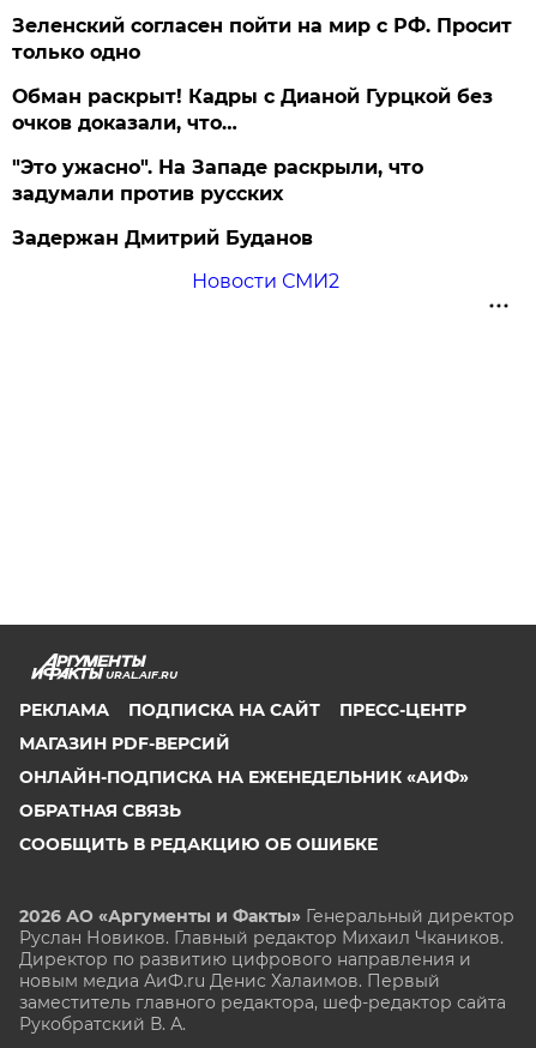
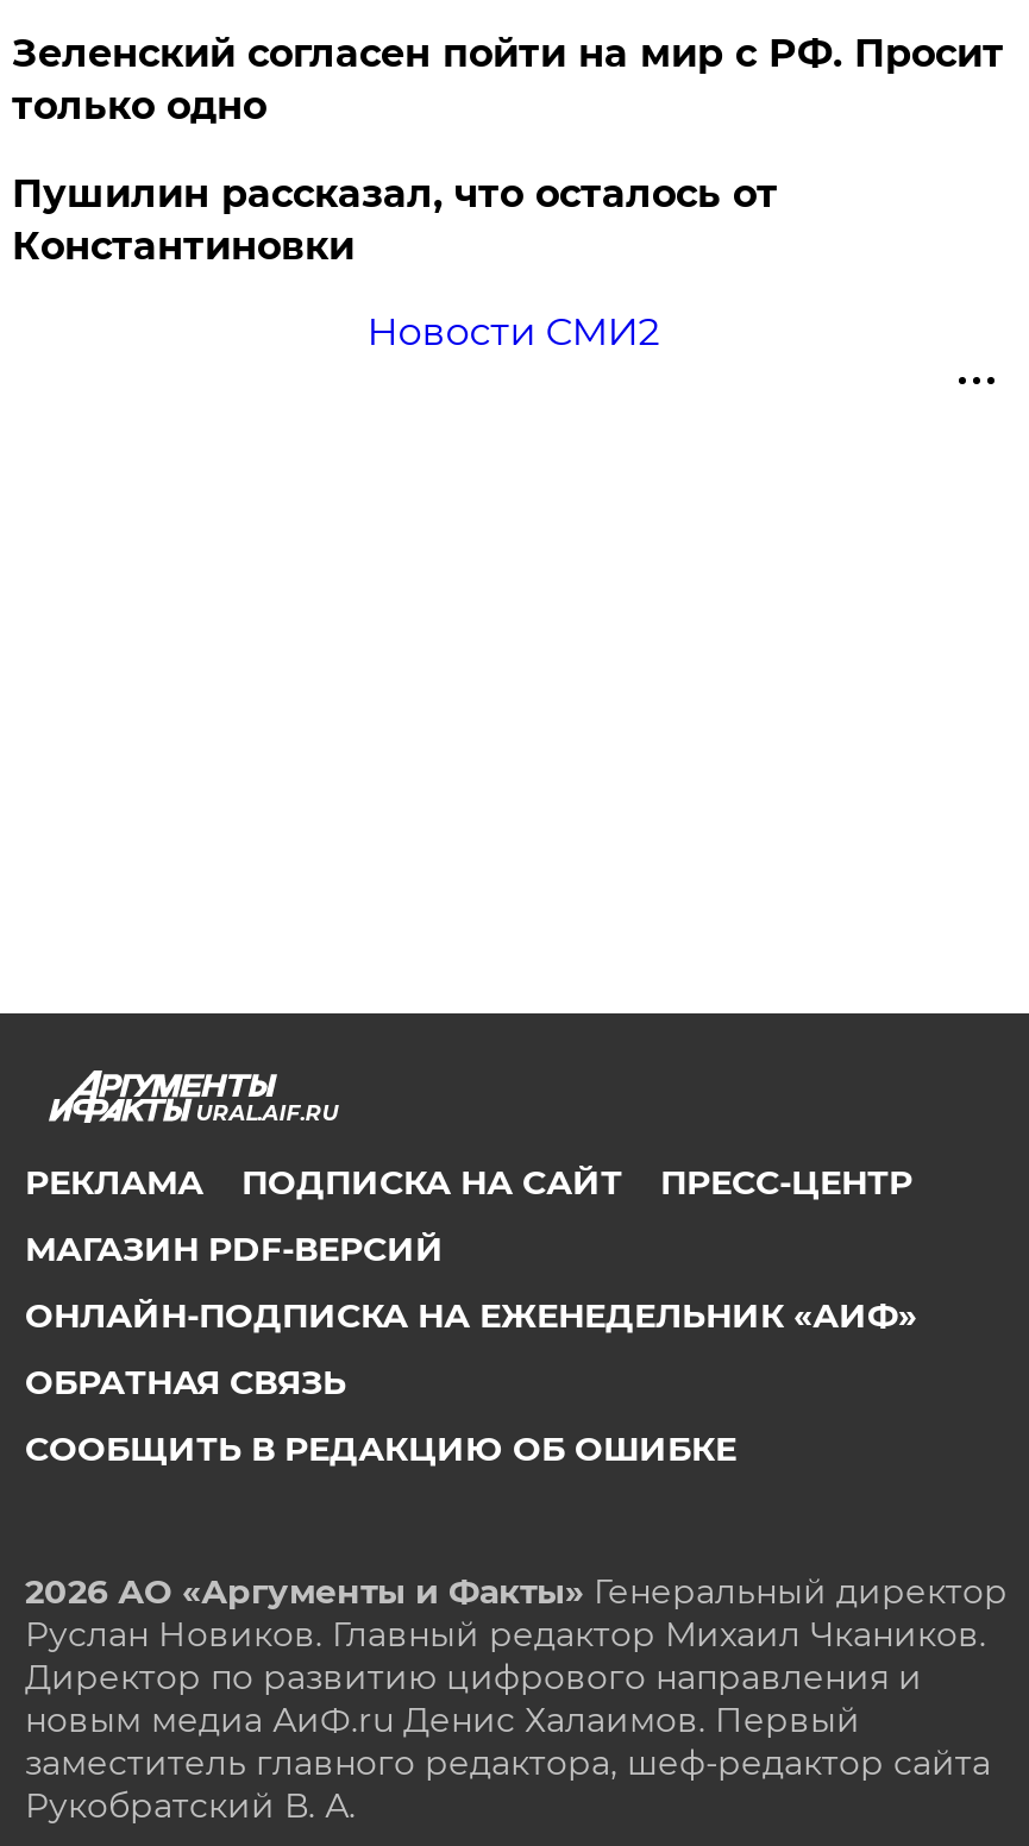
[12,85,493,249] Обман раскрыт! Кадры с Дианой Гурцкой без | очков доказали, что… | "Это ужасно". На Западе раскрыли, что | задумали против русских | Задержан Дмитрий Буданов -> [12,171,778,269] Пушилин рассказал, что осталось от | Константиновки

